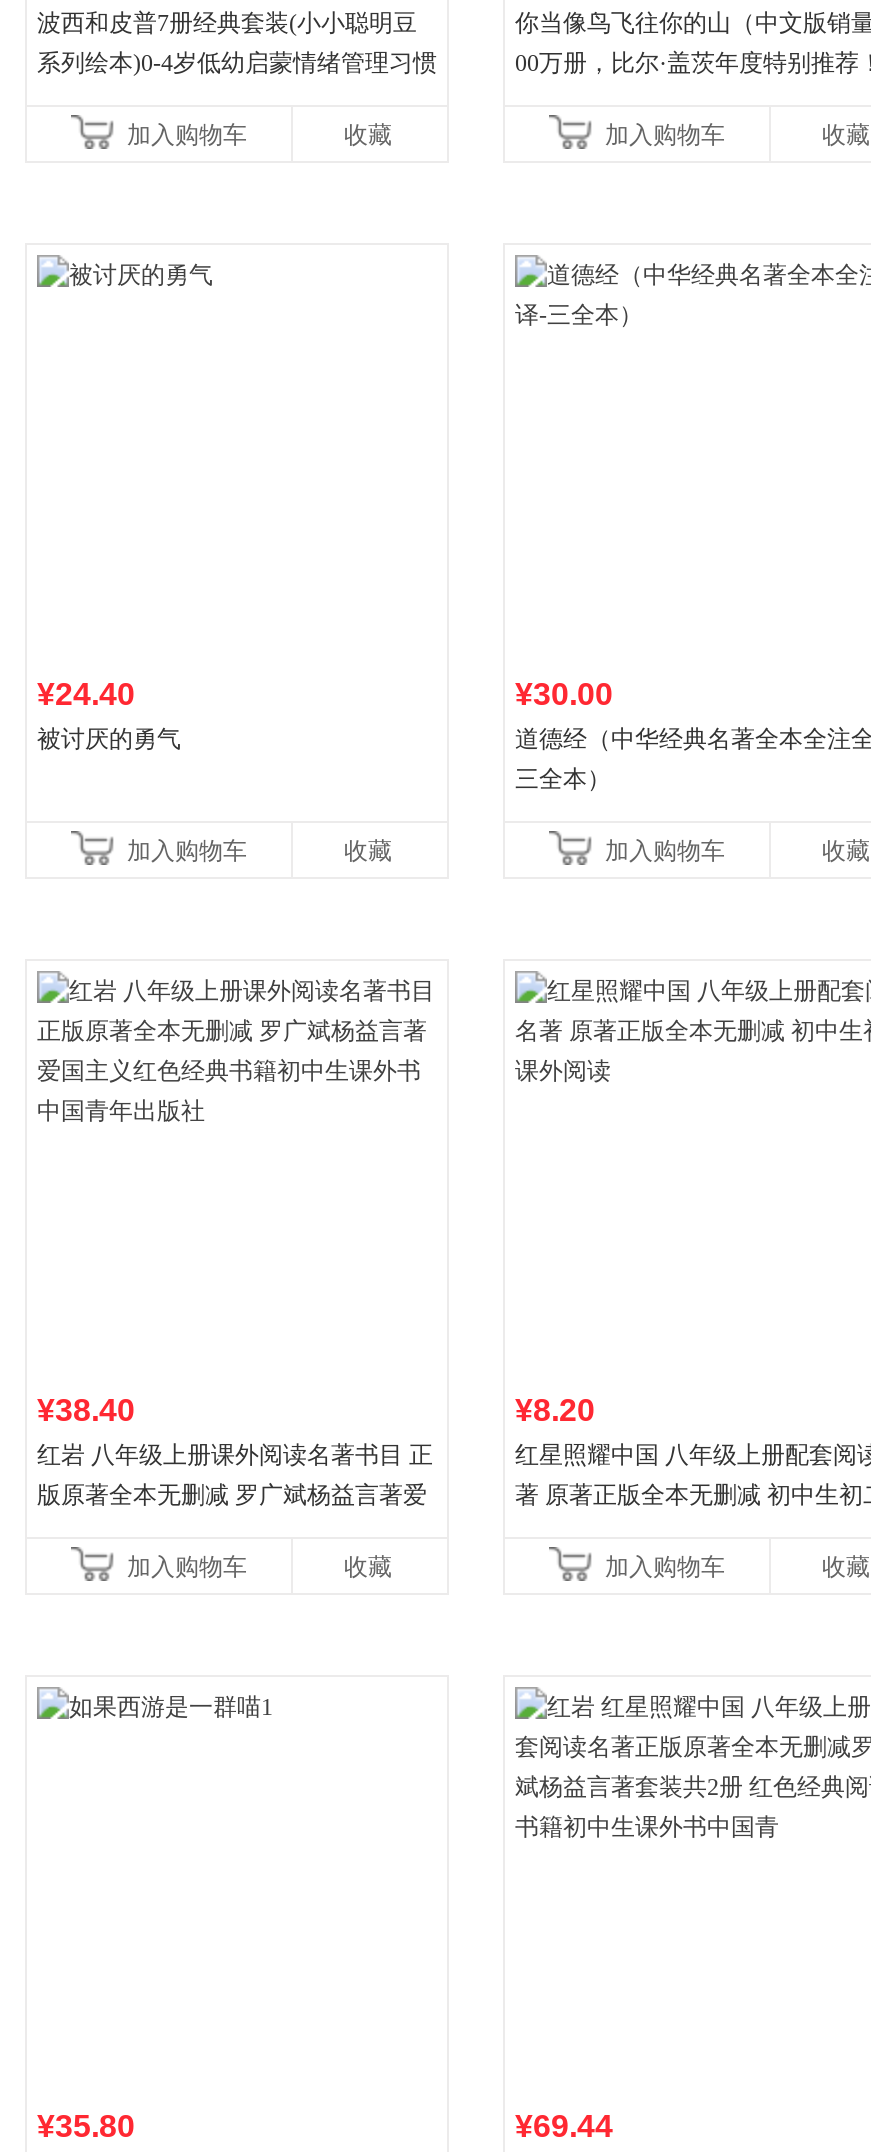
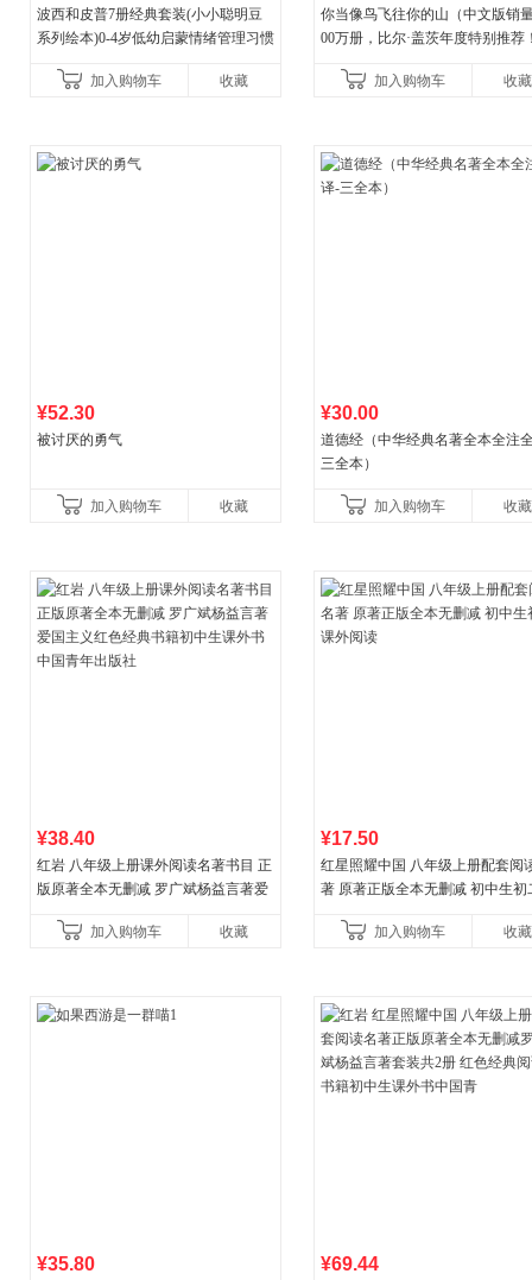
[37,677,135,711] ¥24.40 -> [37,403,95,423] ¥52.30
[515,1393,595,1427] ¥8.20 -> [321,828,379,849] ¥17.50

